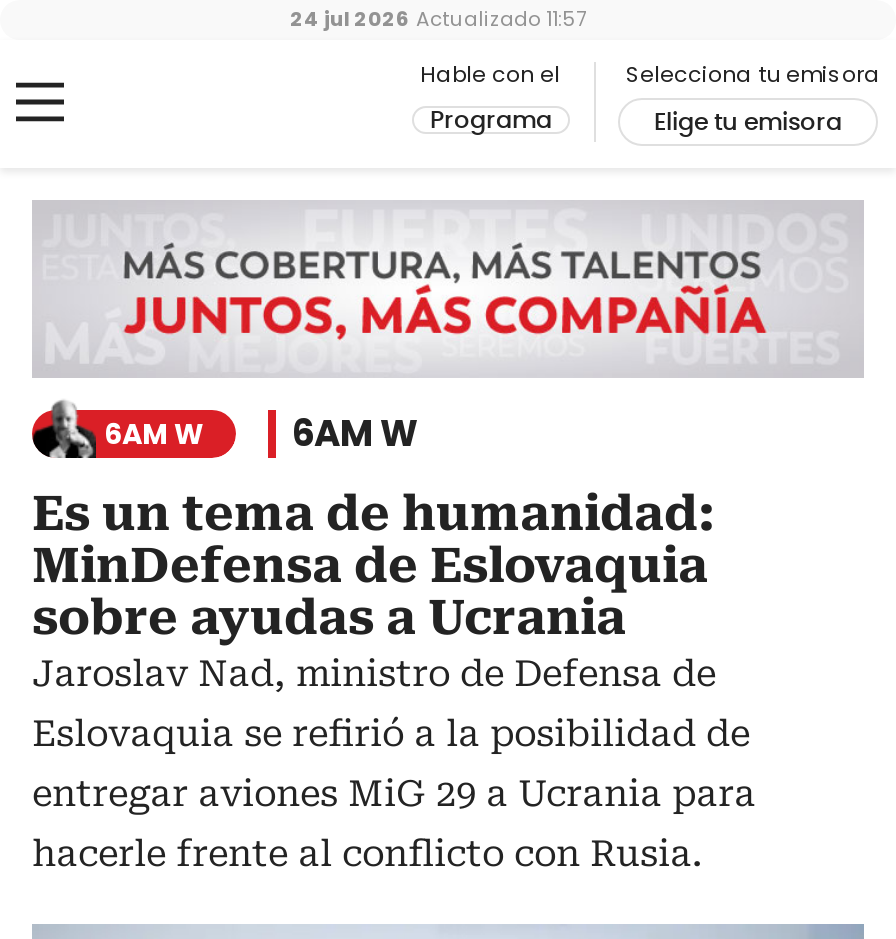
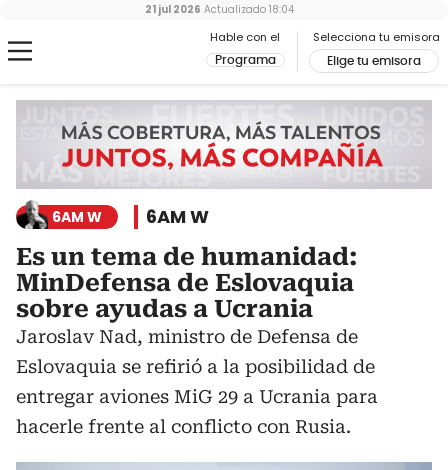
[290,4,586,34] 24 jul 2026 Actualizado 11:57 -> [144,2,293,17] 21 jul 2026 Actualizado 18:04

